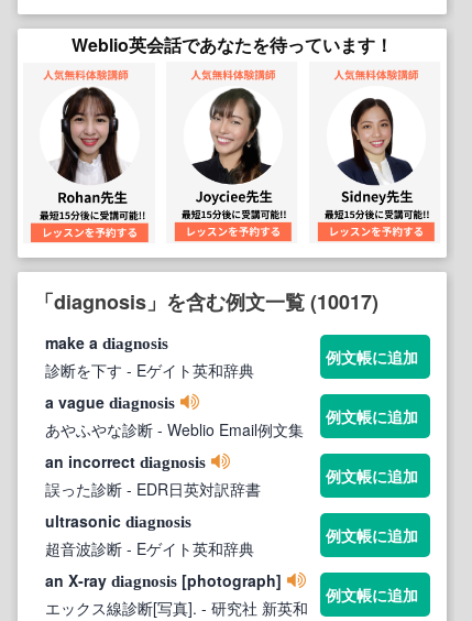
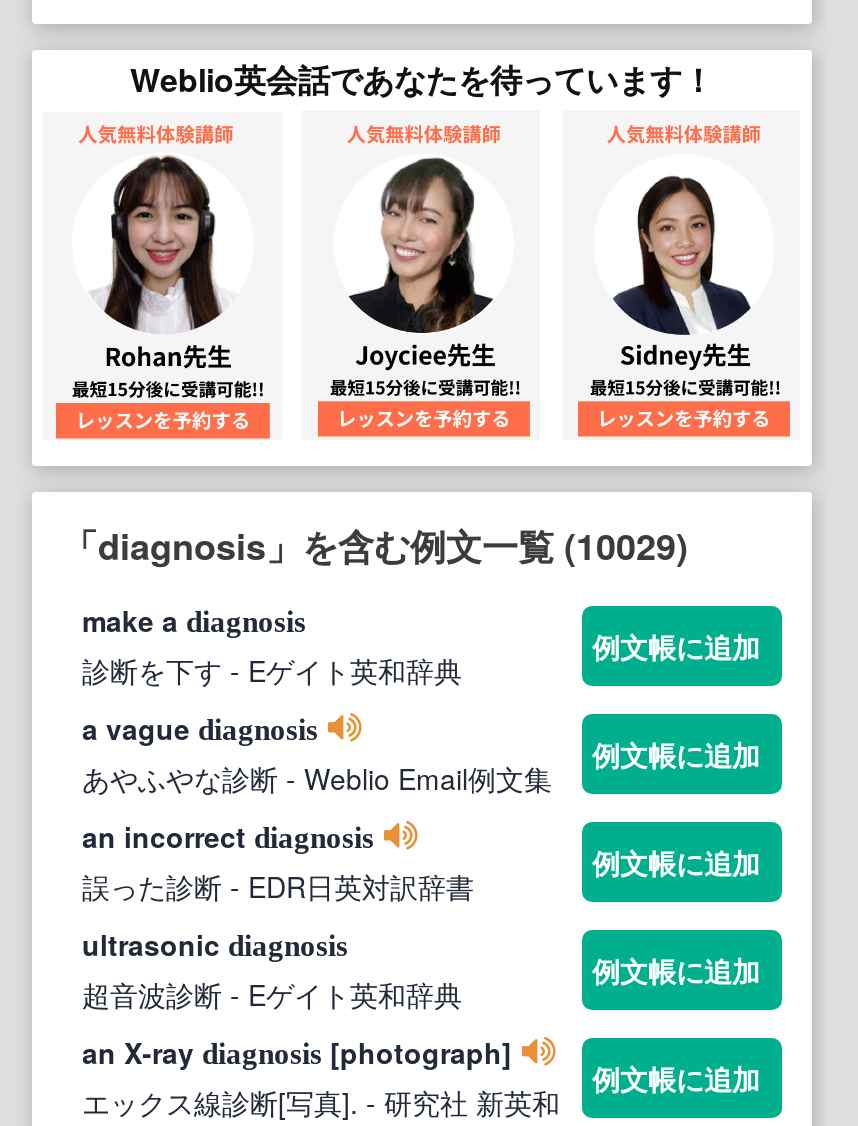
[34,288,378,316] 「diagnosis」を含む例文一覧 (10017) -> [62,520,688,572] 「diagnosis」を含む例文一覧 (10029)

